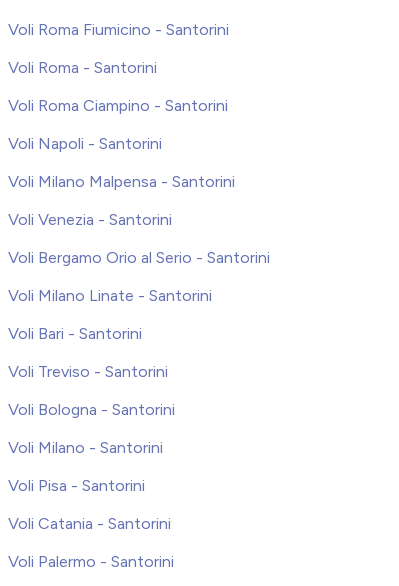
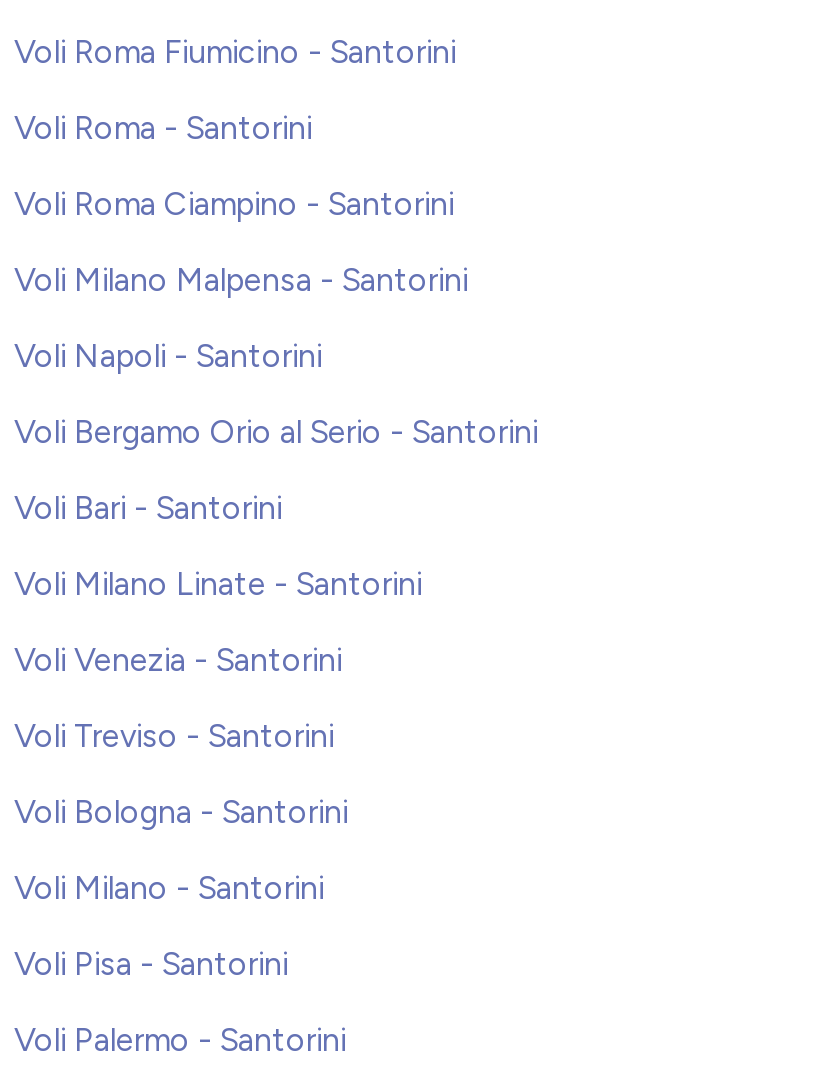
moved [8,134,162,153] -> [14,337,322,375]: Voli Napoli - Santorini
moved [8,172,235,191] -> [14,261,468,299]: Voli Milano Malpensa - Santorini
moved [8,210,172,229] -> [14,641,342,679]: Voli Venezia - Santorini
moved [8,248,270,343] -> [14,413,538,603]: Voli Bergamo Orio al Serio - Santorini | Voli Milano Linate - Santorini | Voli Bari - Santorini
[8,514,171,533] Voli Catania - Santorini -> none

